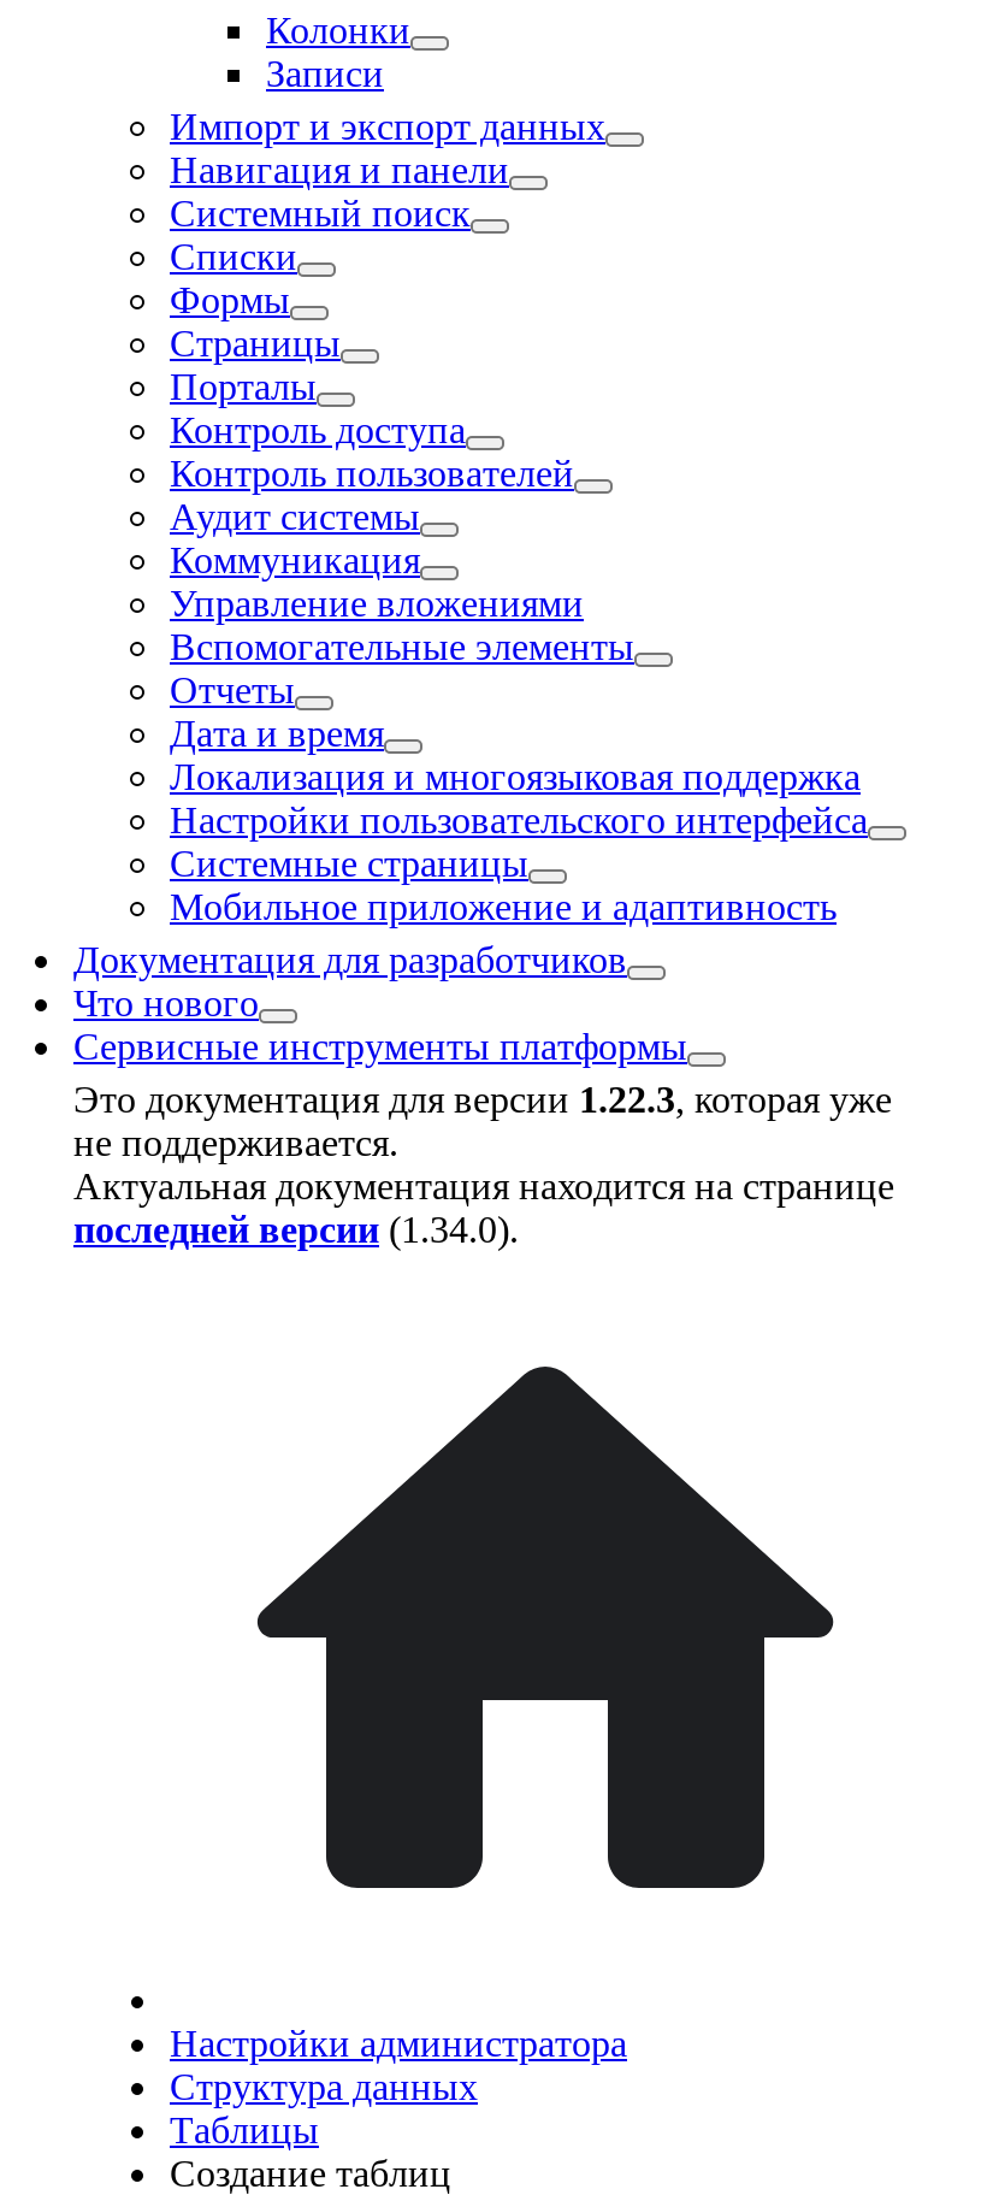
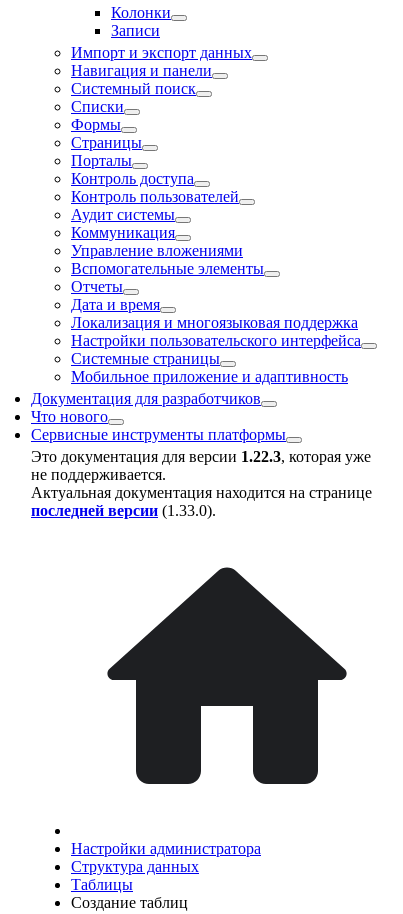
[73,1209,519,1250] последней версии (1.34.0). -> [31,502,216,519] последней версии (1.33.0).

